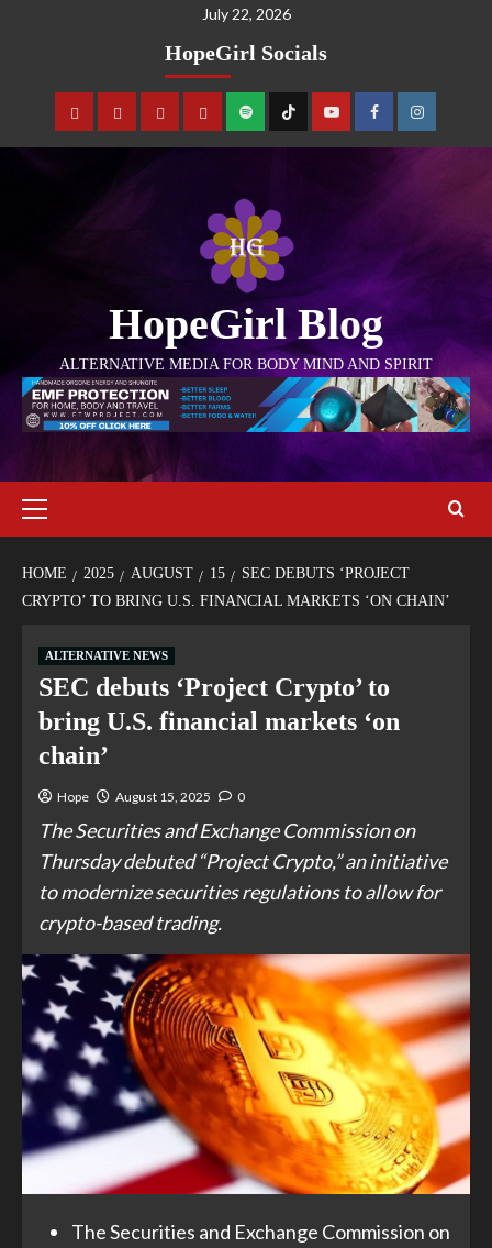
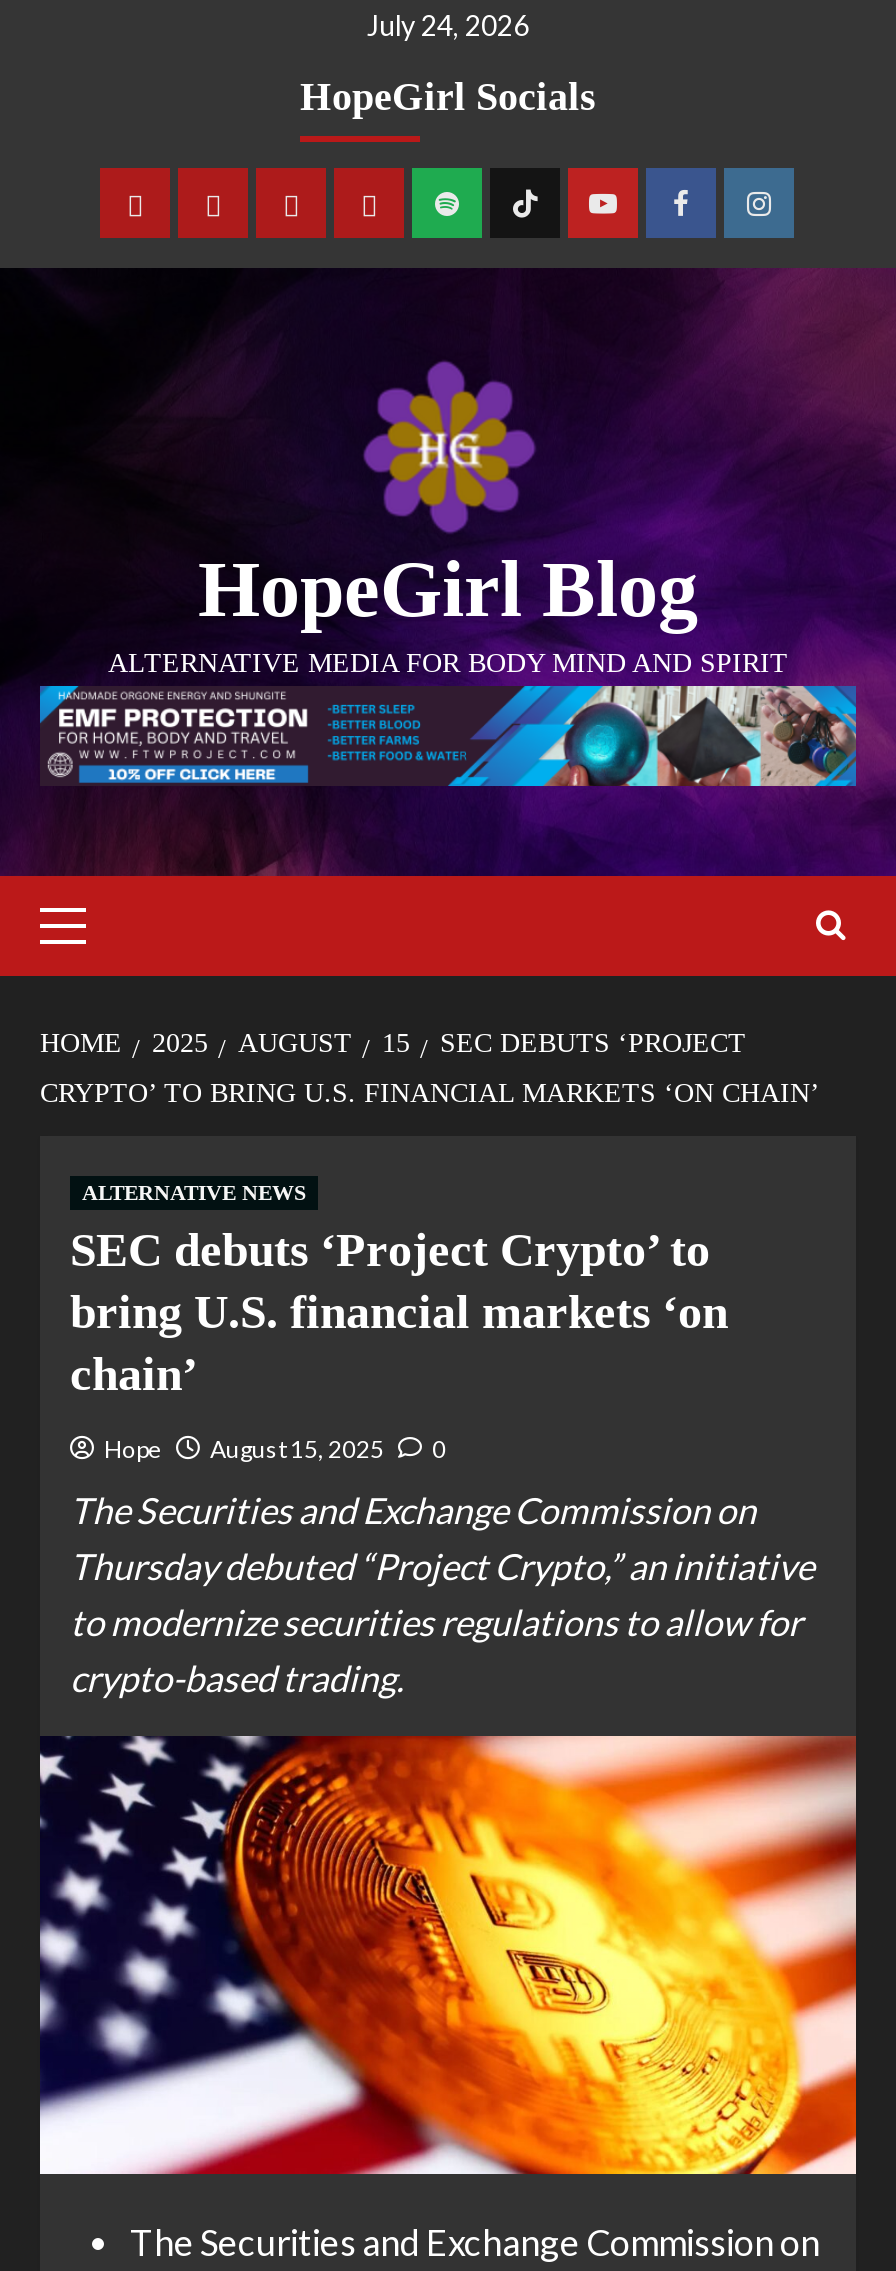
[202,4,290,23] July 22, 2026 -> [367,8,529,42] July 24, 2026

